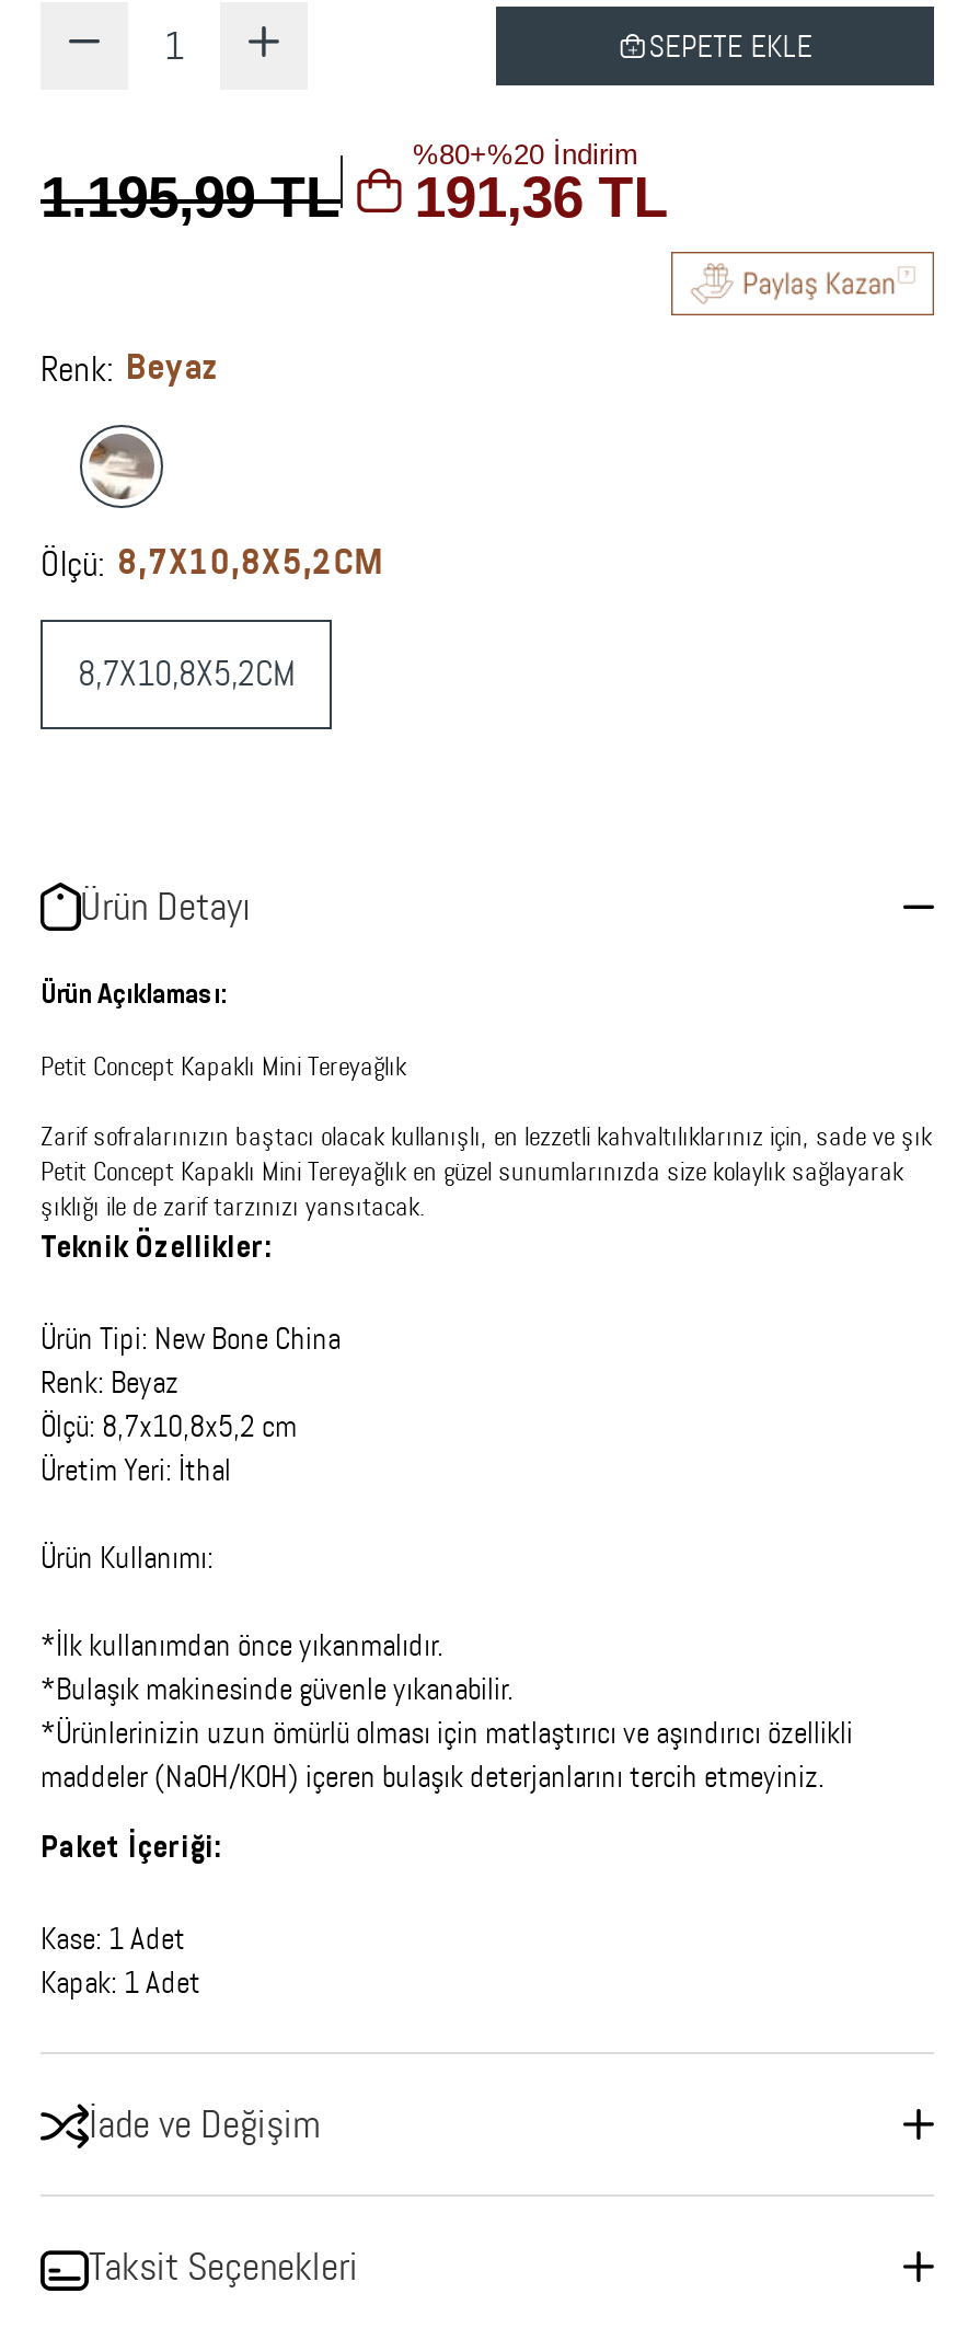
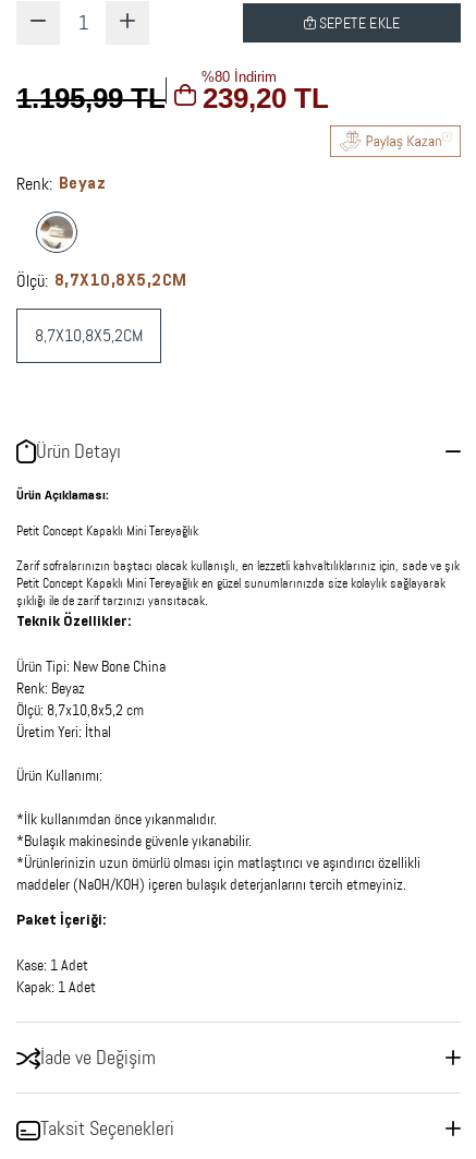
[413,137,638,170] %80+%20 İndirim -> [202,68,277,85] %80 İndirim
[41,164,669,229] 1.195,99 TL 191,36 TL -> [16,81,329,114] 1.195,99 TL 239,20 TL

